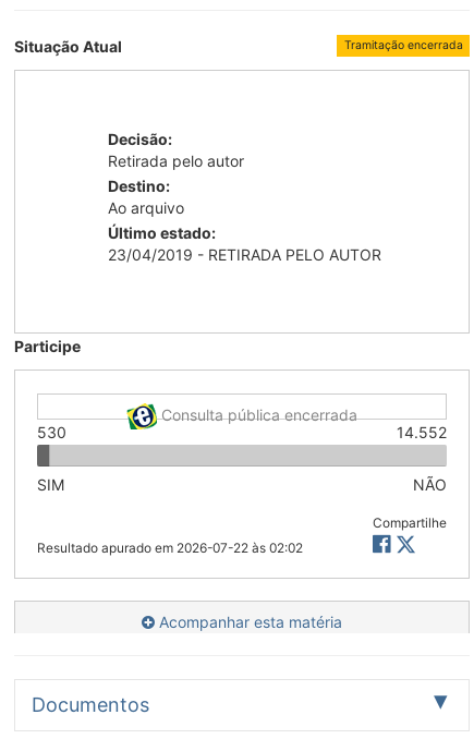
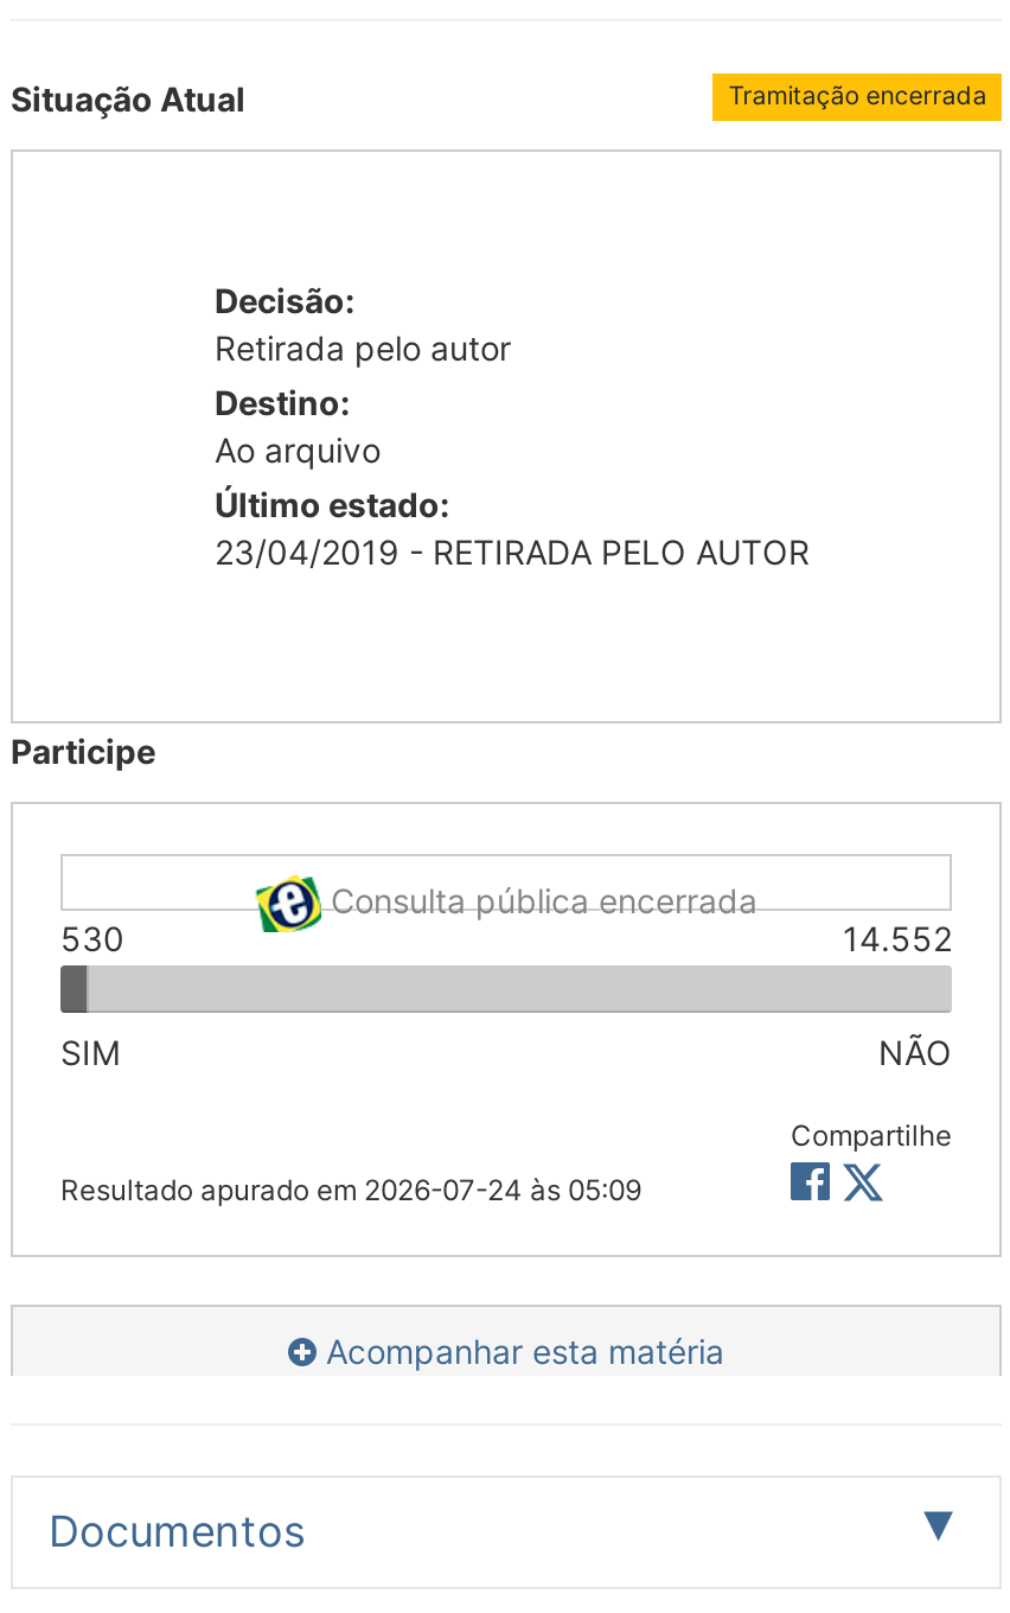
[37,540,303,556] Resultado apurado em 2026-07-22 às 02:02 -> [60,1172,641,1207] Resultado apurado em 2026-07-24 às 05:09

